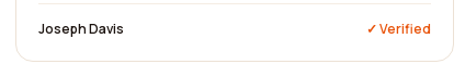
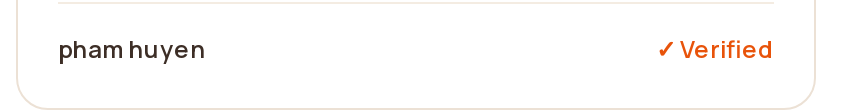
[38,20,124,38] Joseph Davis -> [58,32,206,66] pham huyen

